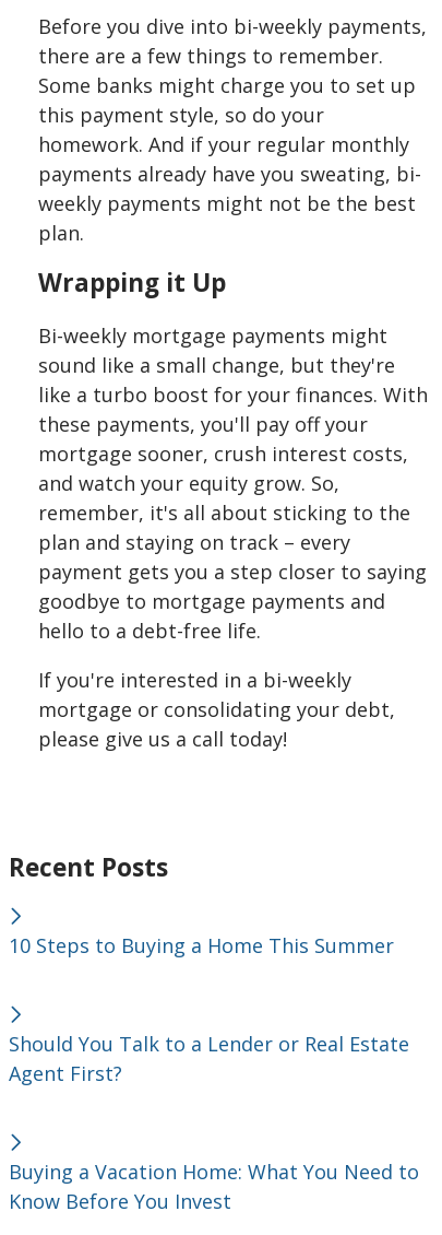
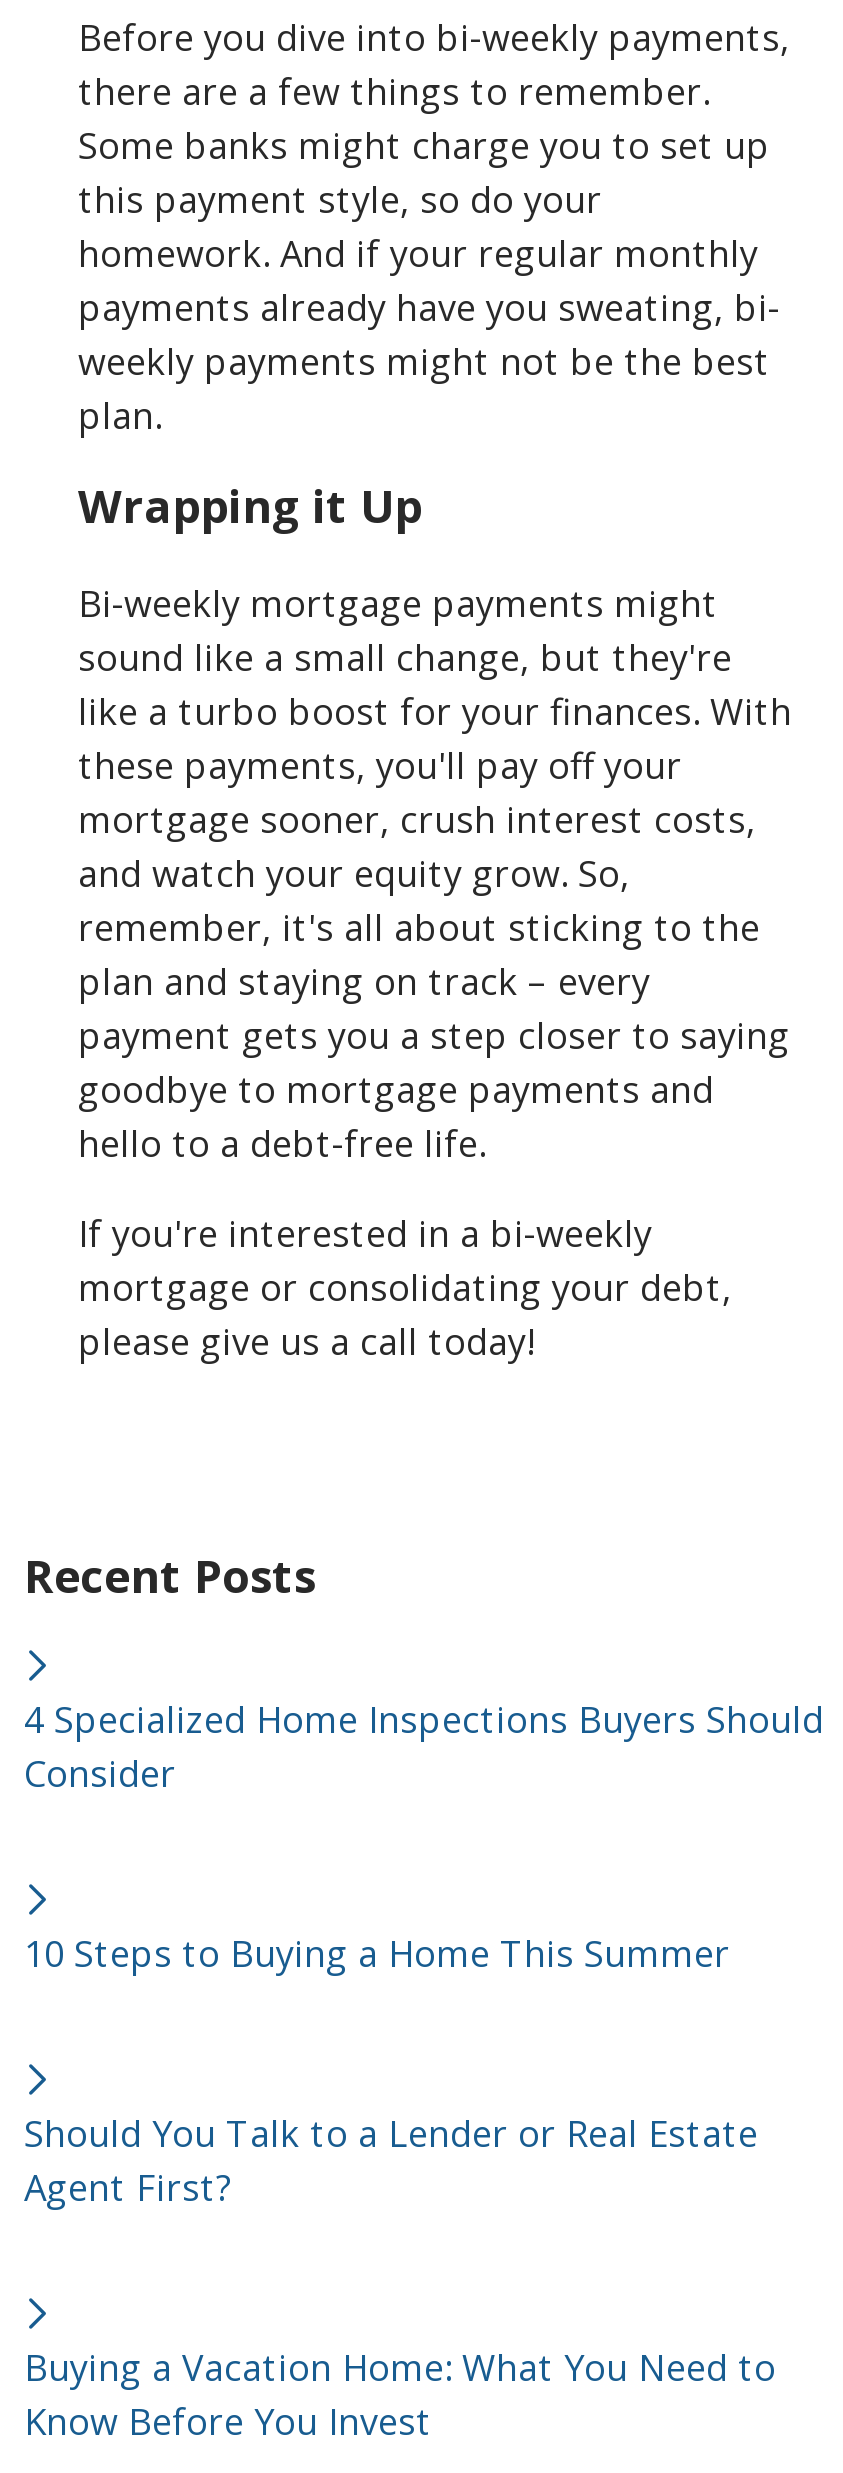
none -> [24,1694,824,1796] 4 Specialized Home Inspections Buyers Should | Consider

